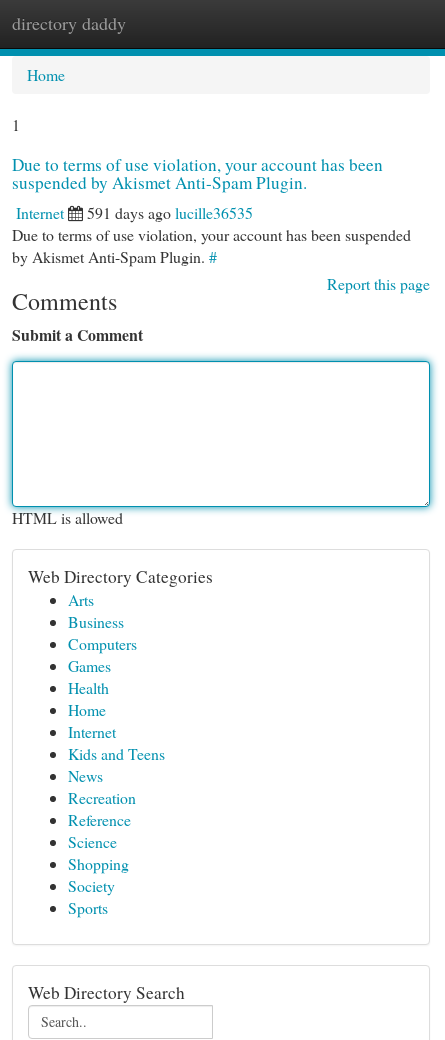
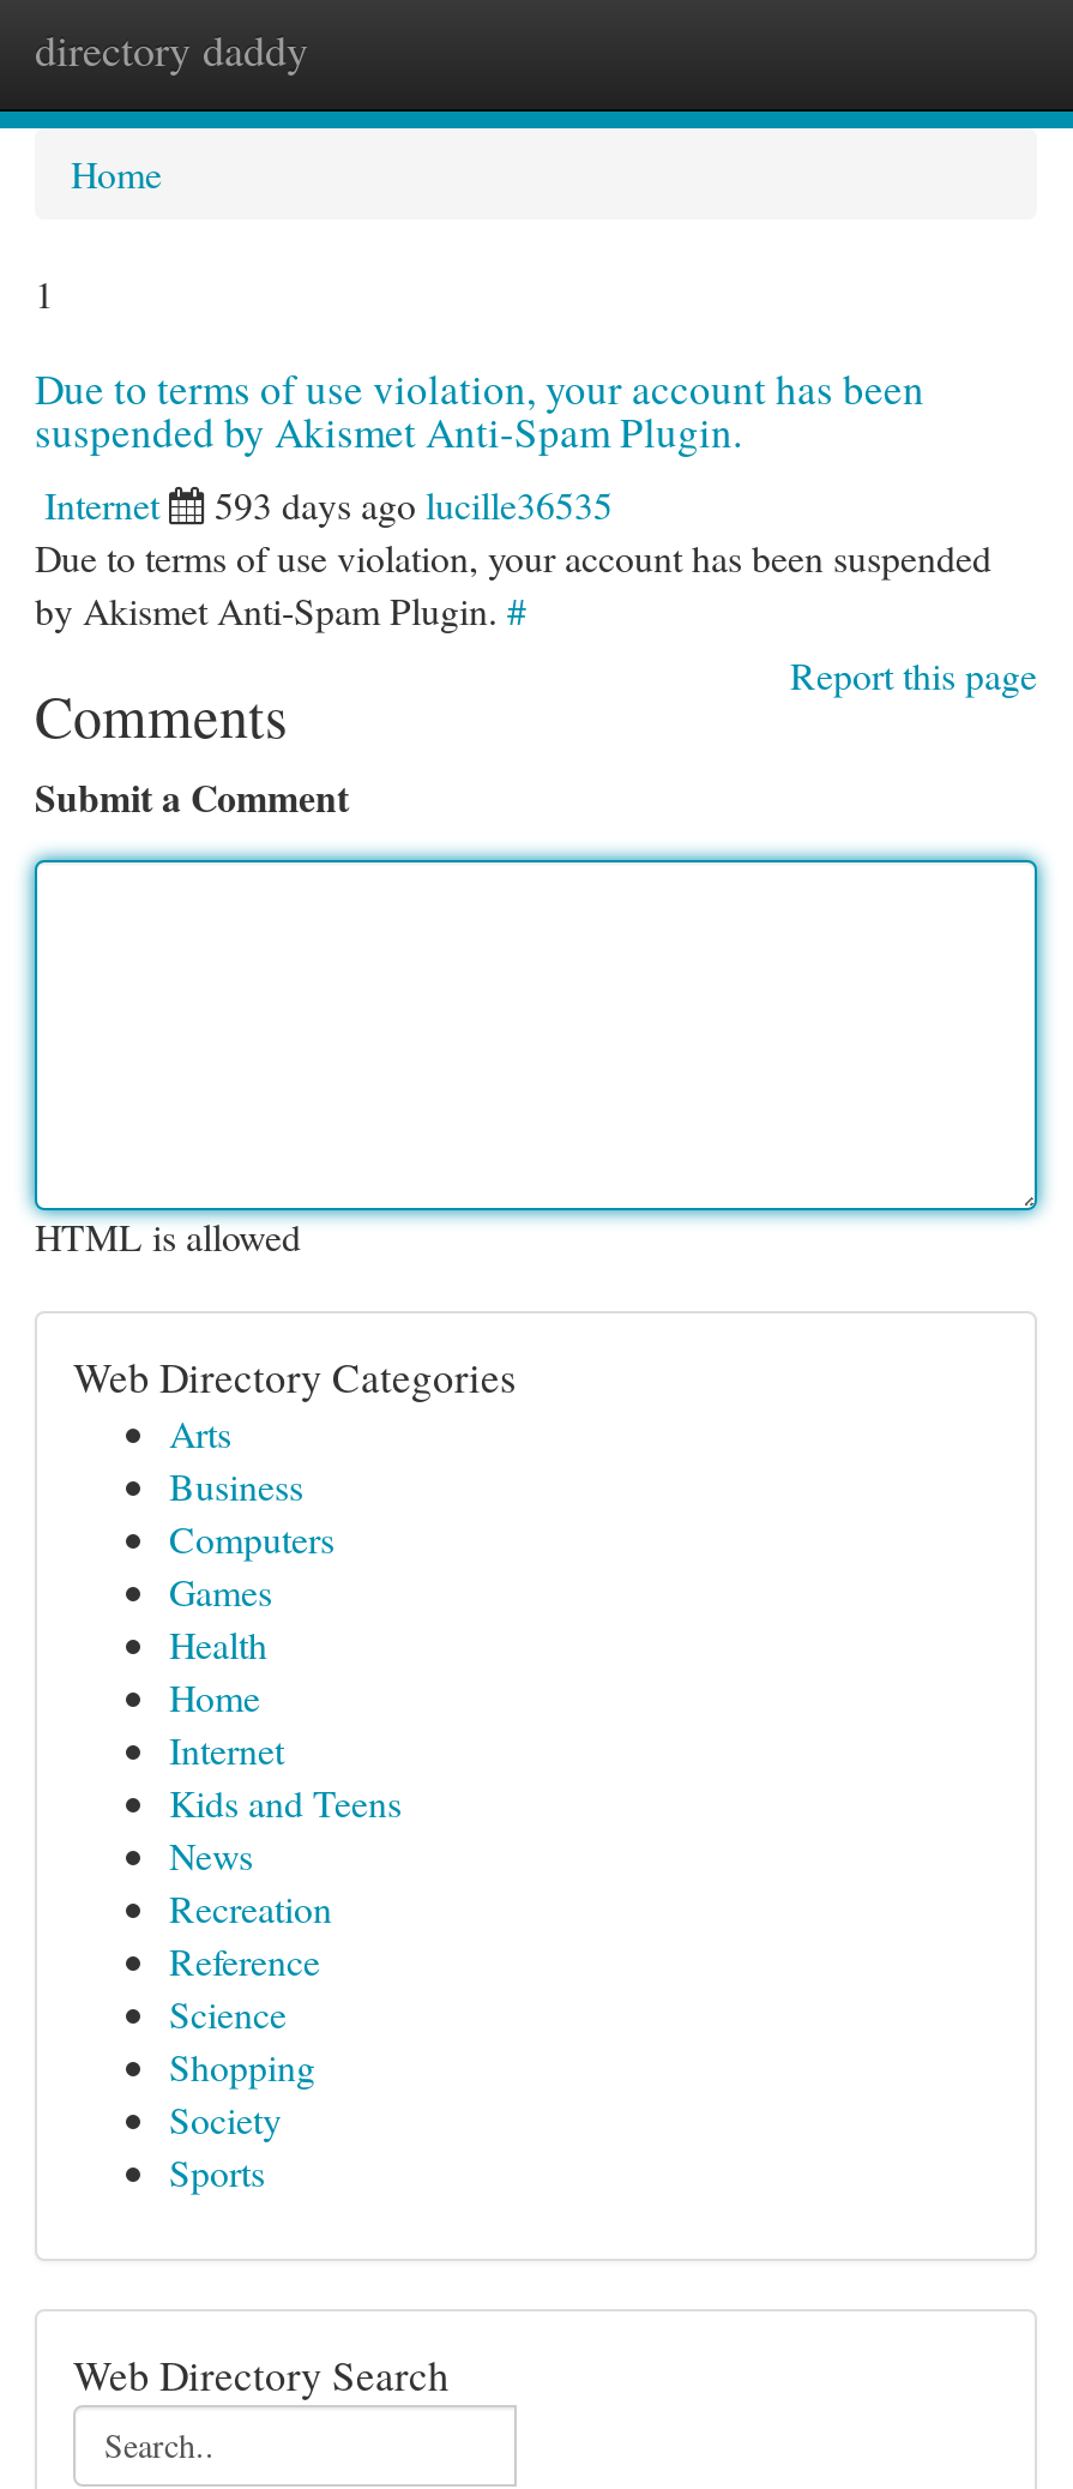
[87,202,253,223] 591 days ago lucille36535 -> [215,479,613,529] 593 days ago lucille36535

